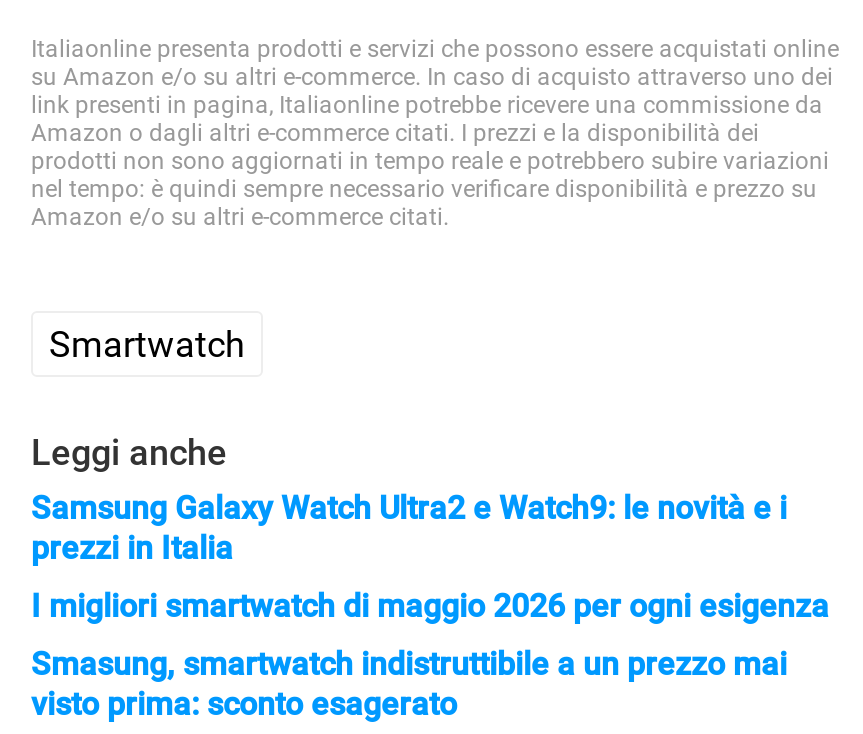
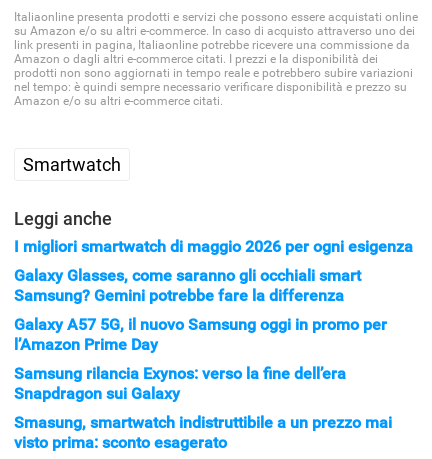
[31,490,787,568] Samsung Galaxy Watch Ultra2 e Watch9: le novità e i | prezzi in Italia -> none
moved [31,588,829,626] -> [14,237,413,256]: I migliori smartwatch di maggio 2026 per ogni esigenza
none -> [14,266,387,403] Galaxy Glasses, come saranno gli occhiali smart | Samsung? Gemini potrebbe fare la differenza | Galaxy A57 5G, il nuovo Samsung oggi in promo per | l’Amazon Prime Day | Samsung rilancia Exynos: verso la fine dell’era | Snapdragon sui Galaxy

